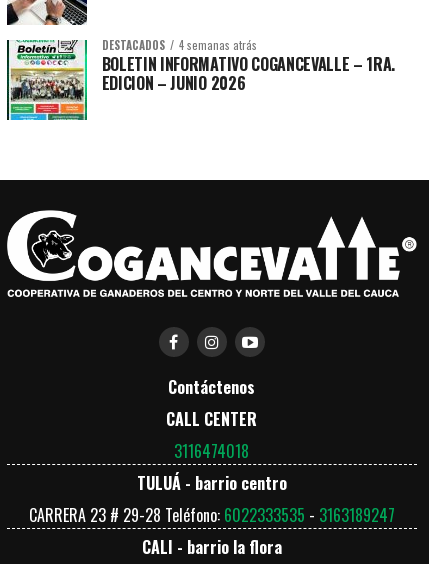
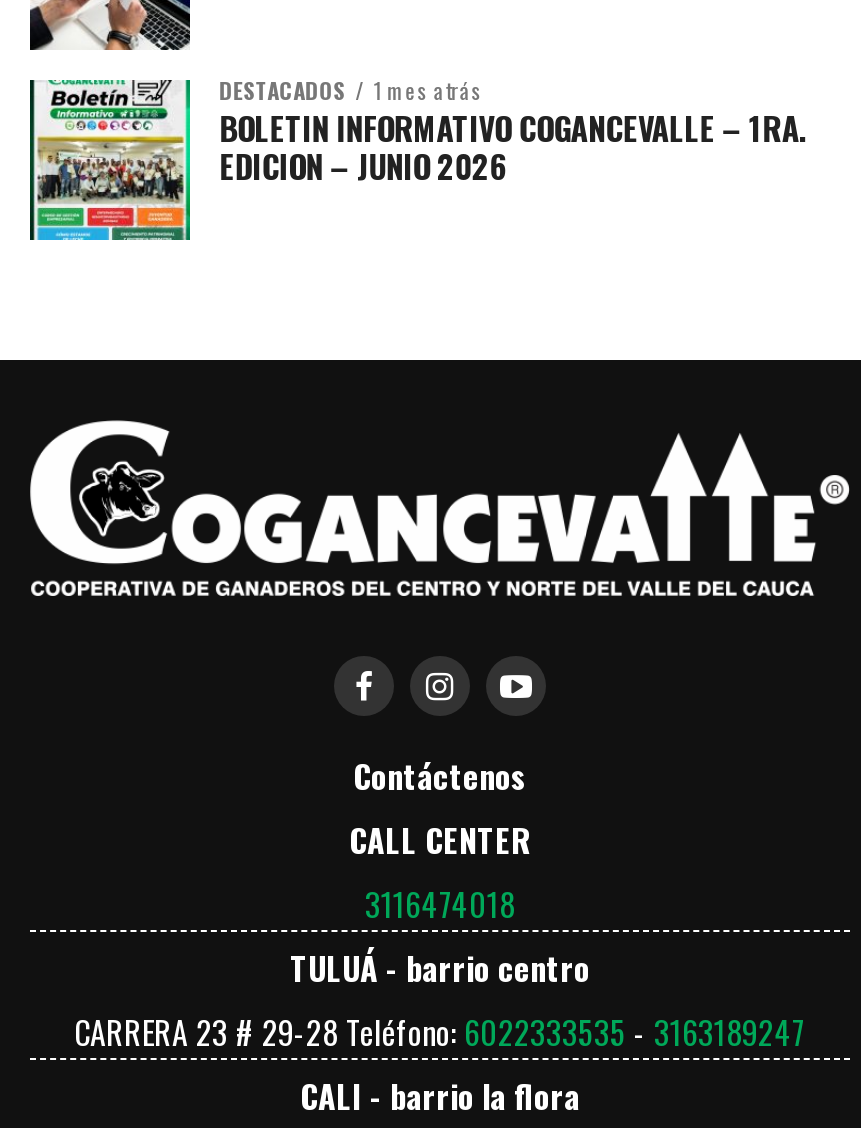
[179,37,257,53] 4 semanas atrás -> [373,75,481,107] 1 mes atrás

